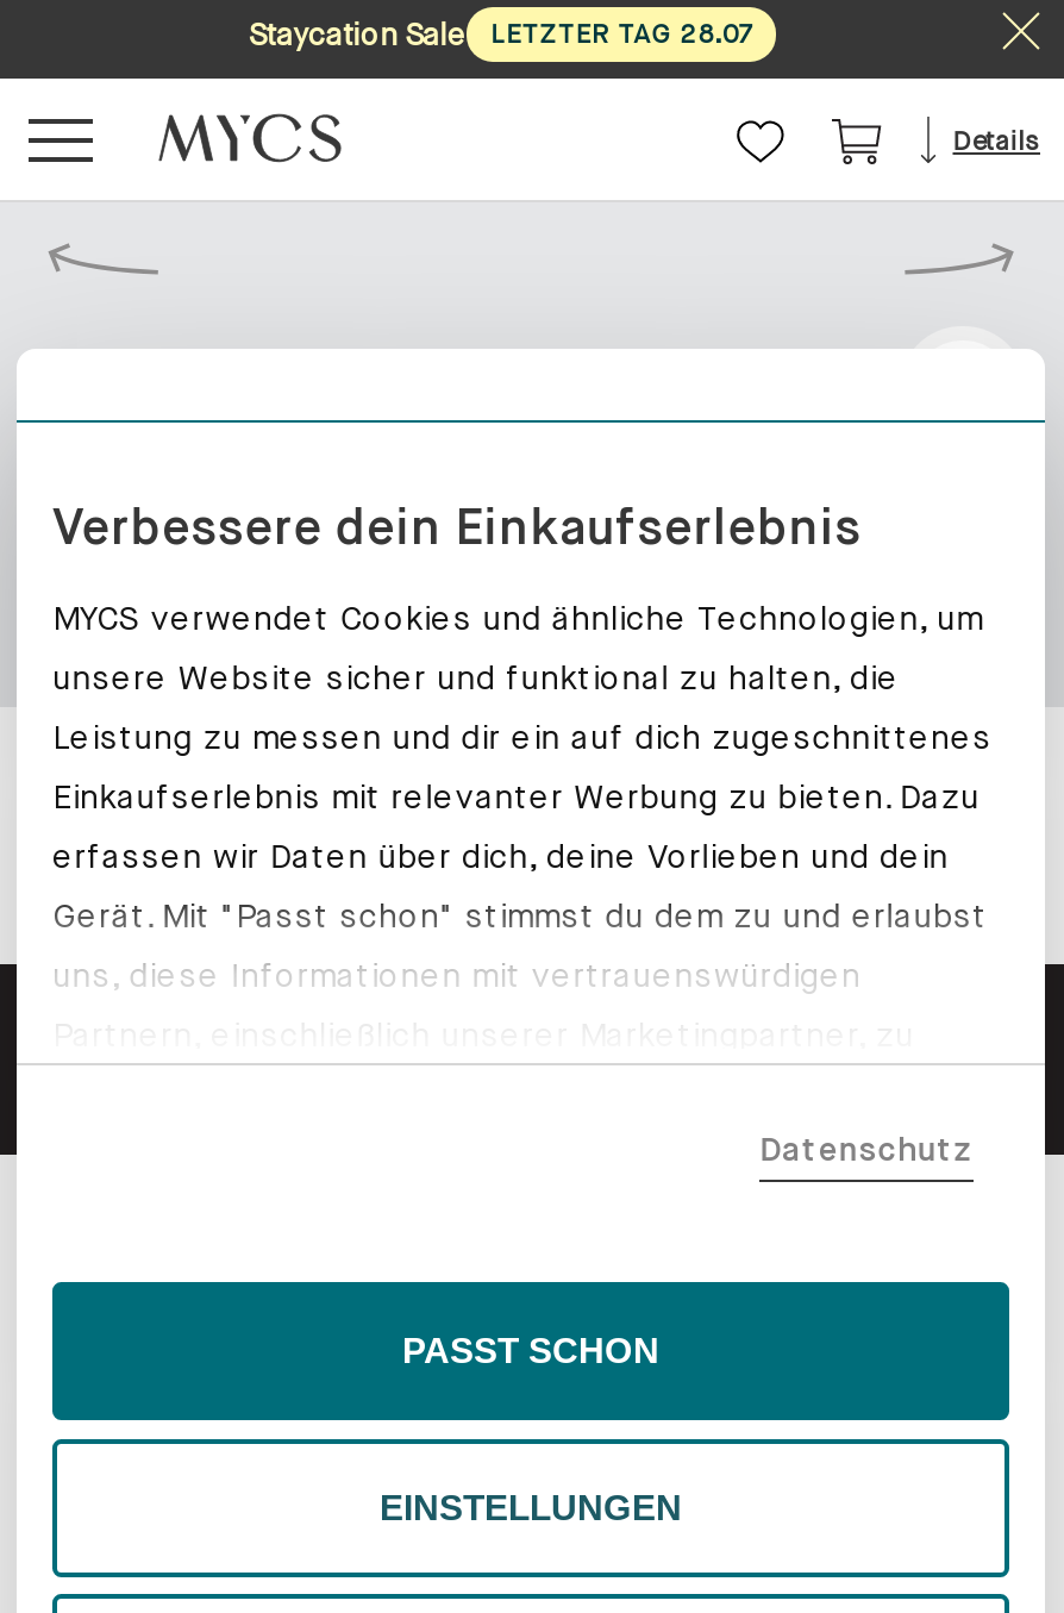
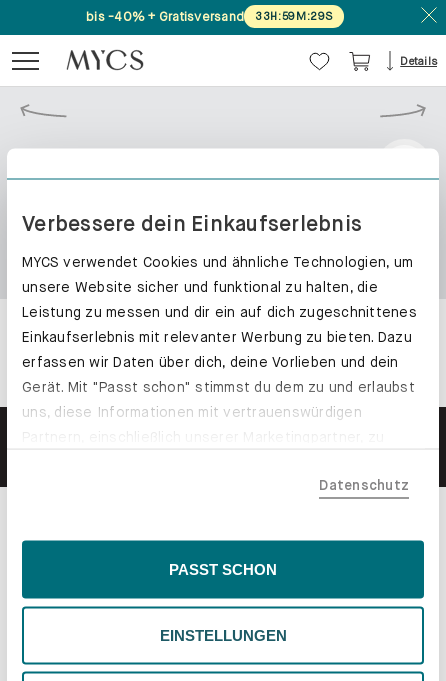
[248,17,751,52] Staycation Sale | LETZTER TAG 28.07 -> [86,9,333,24] bis -40% + Gratisversand | 33H:59M:29S

